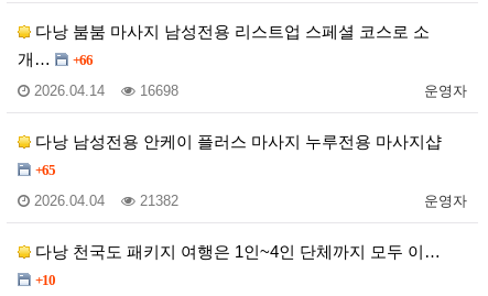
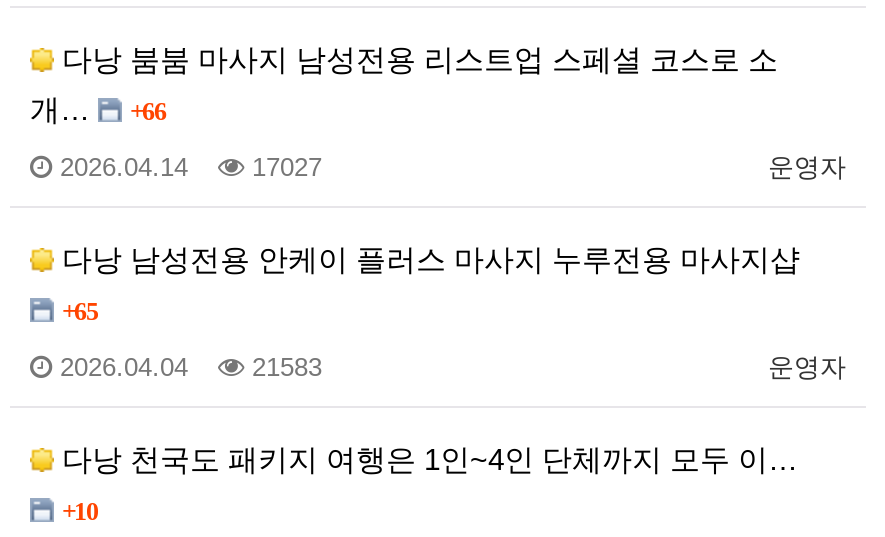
[140,83,178,99] 16698 -> [252,153,322,183] 17027
[140,193,178,210] 21382 -> [252,353,322,383] 21583

